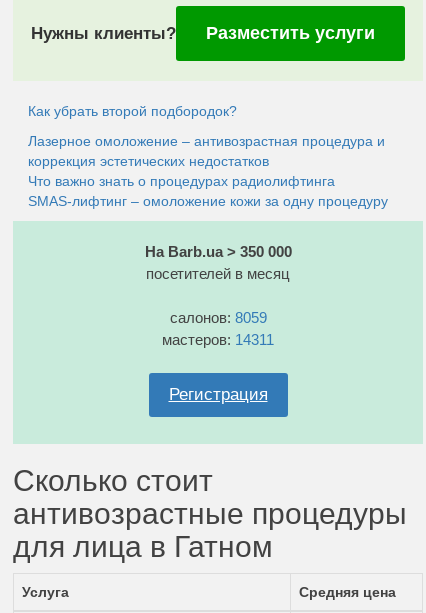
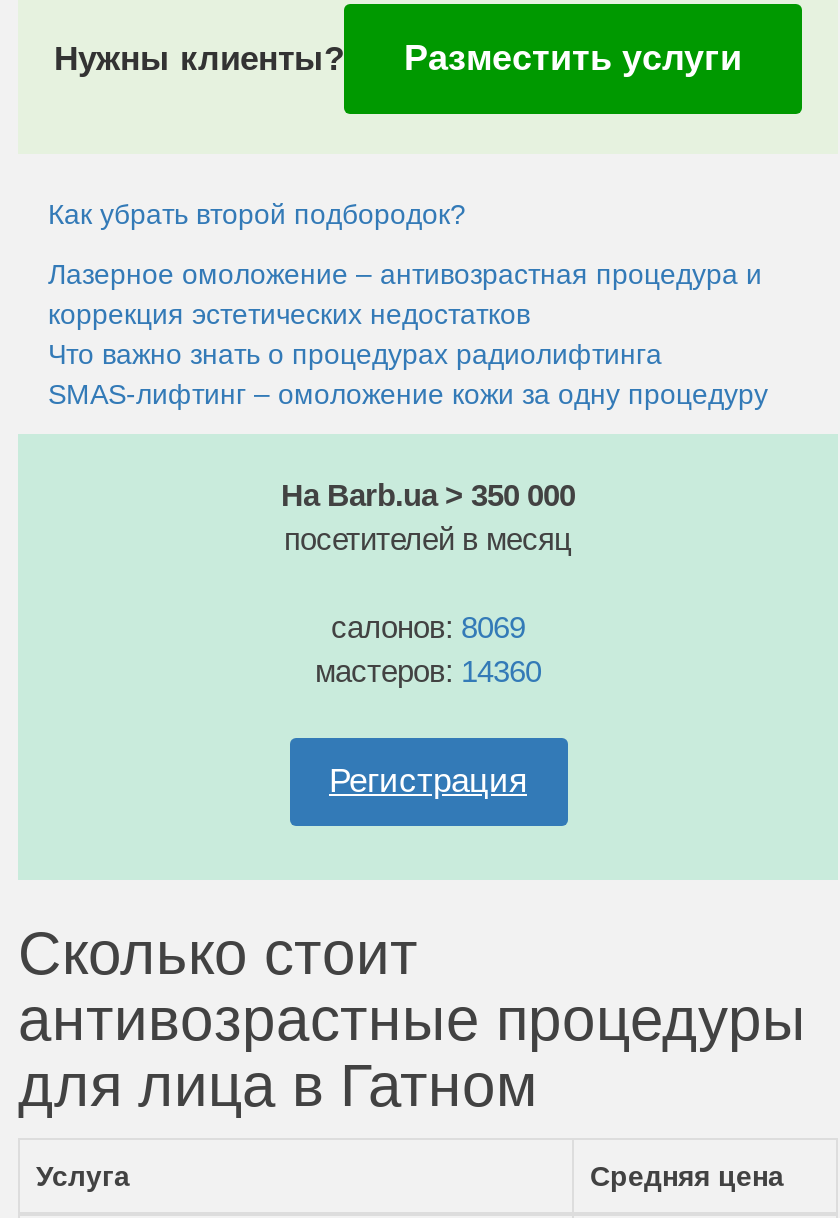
[169,309,266,326] салонов: 8059 -> [331,610,525,644] салонов: 8069
[162,331,274,348] мастеров: 14311 -> [315,654,541,688] мастеров: 14360

